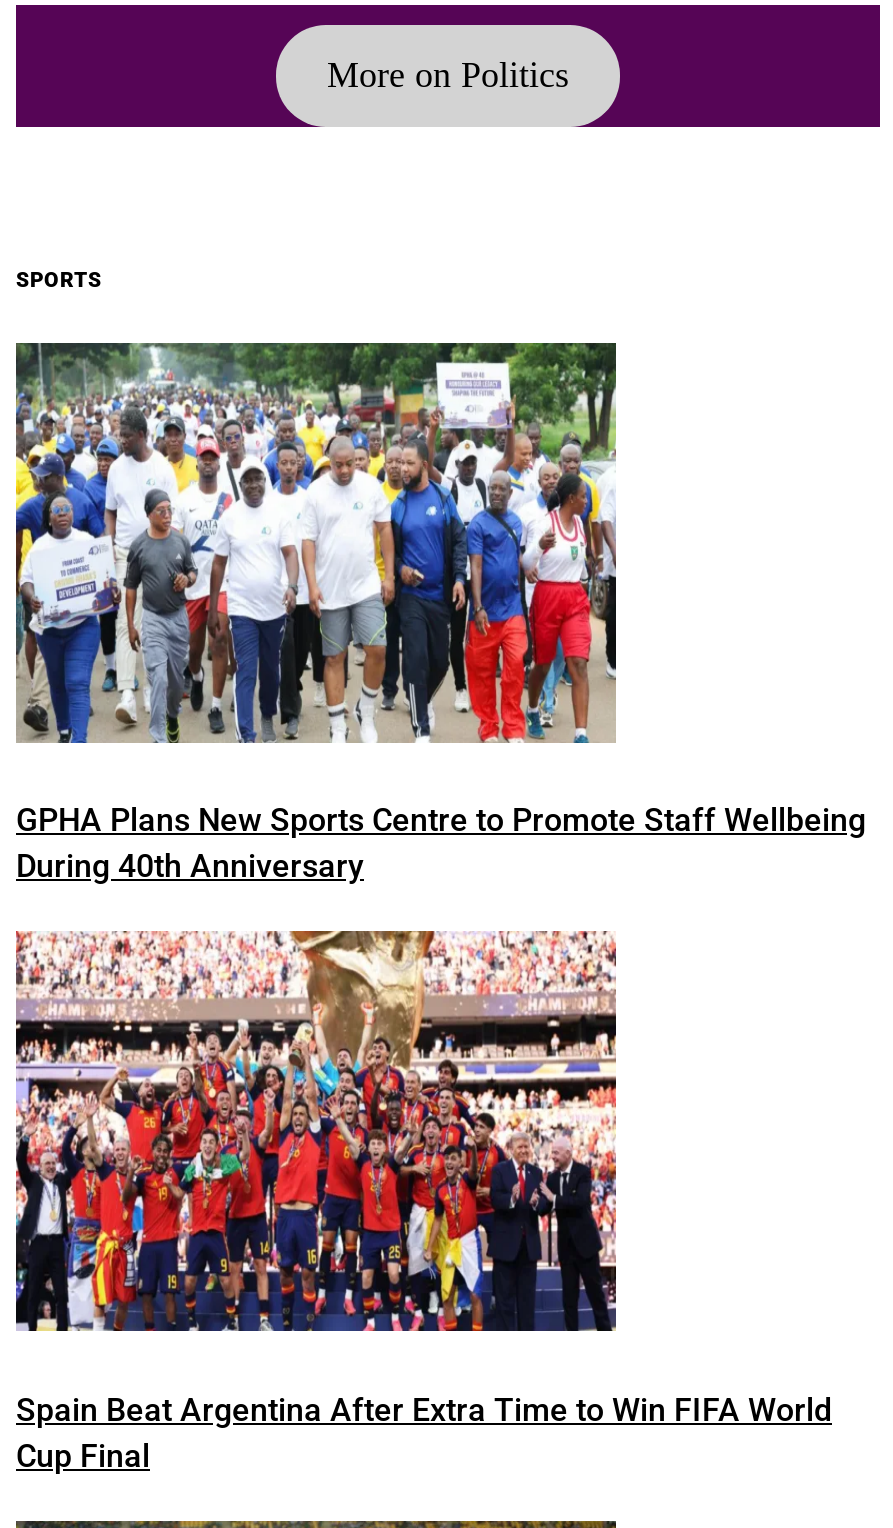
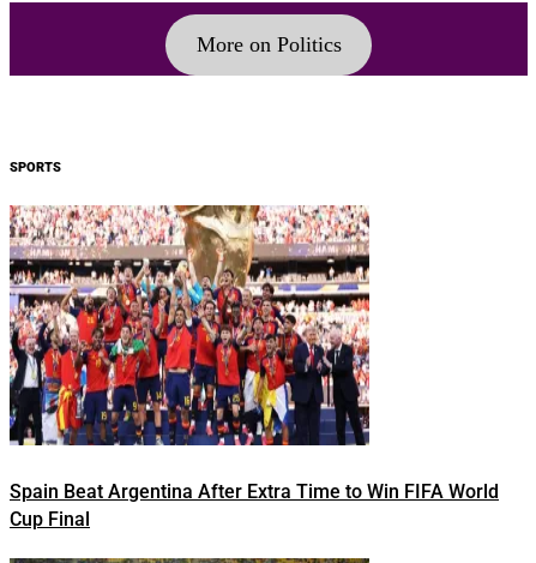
[14,341,866,885] [image] | GPHA Plans New Sports Centre to Promote Staff Wellbeing | During 40th Anniversary -> none

